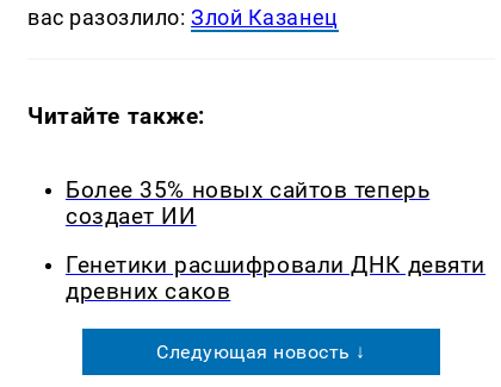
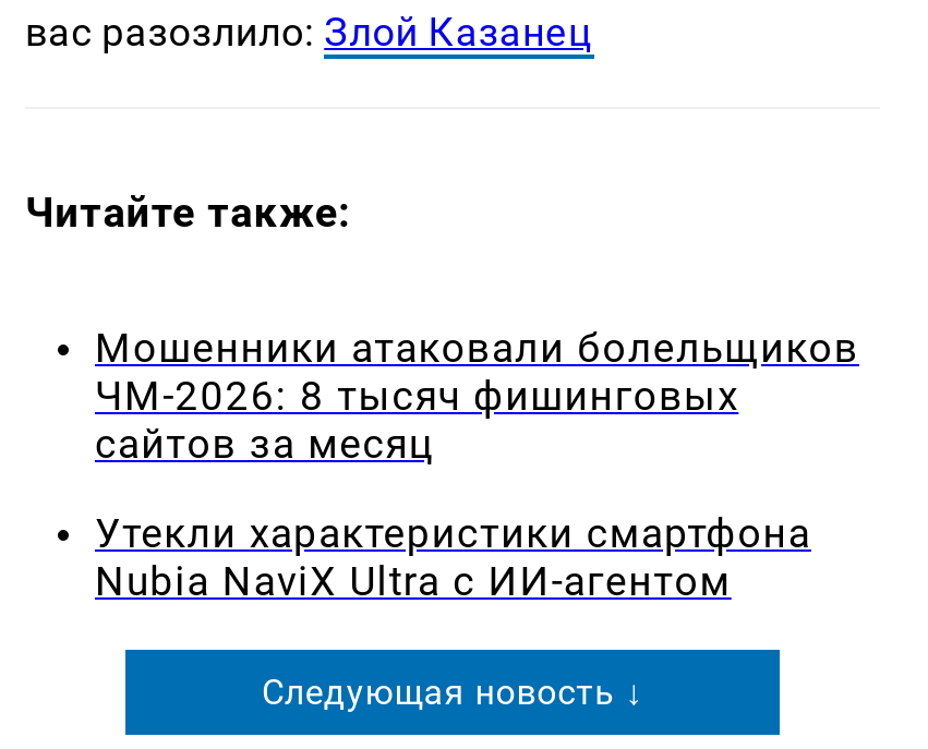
[66,178,430,230] Более 35% новых сайтов теперь | создает ИИ -> [95,325,859,469] Мошенники атаковали болельщиков | ЧМ-2026: 8 тысяч фишинговых | сайтов за месяц
[66,252,485,305] Генетики расшифровали ДНК девяти | древних саков -> [95,510,811,606] Утекли характеристики смартфона | Nubia NaviX Ultra с ИИ-агентом

